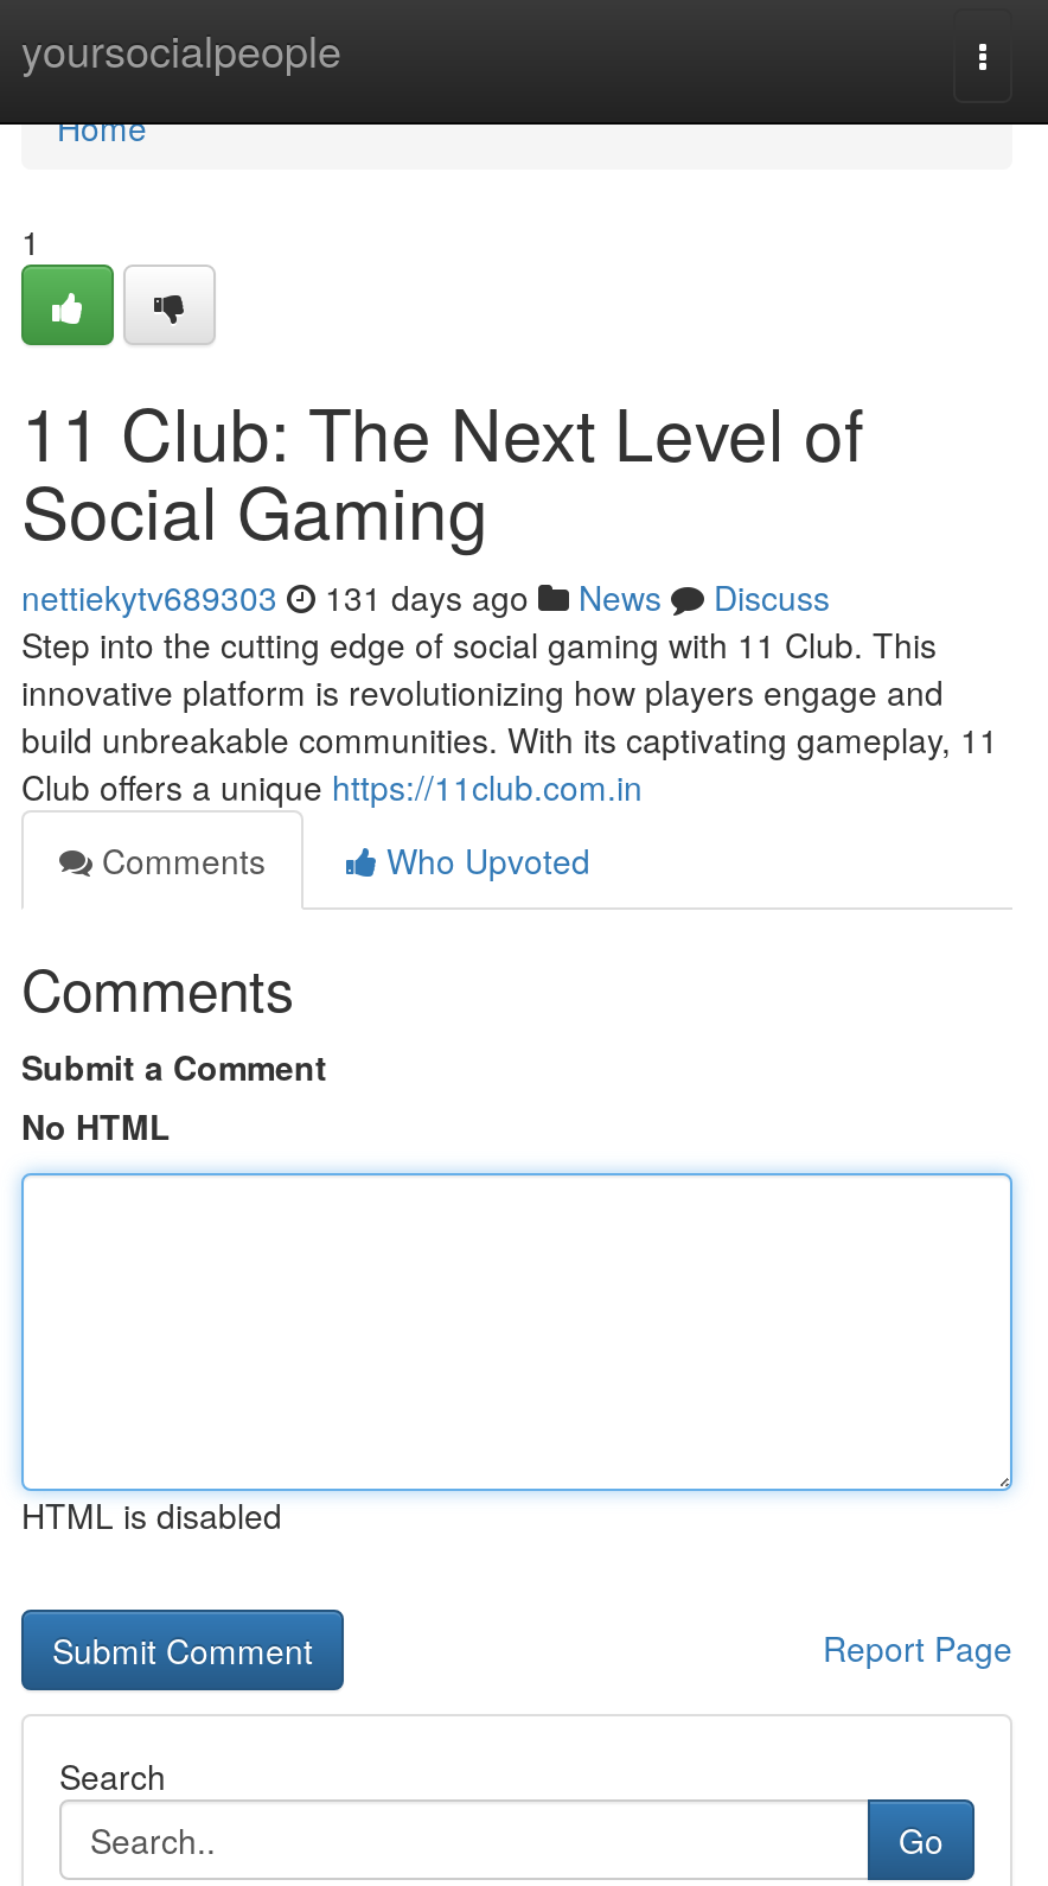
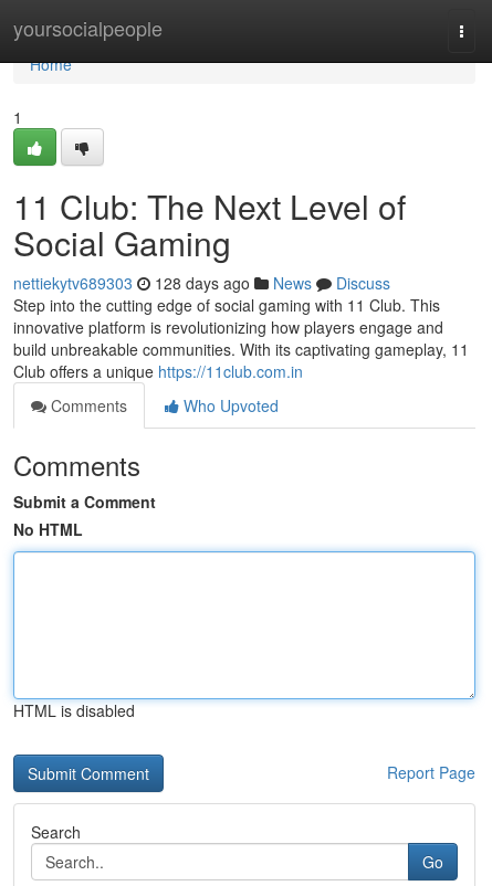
[21,573,830,620] nettiekytv689303 131 days ago News Discuss -> [13,272,390,294] nettiekytv689303 128 days ago News Discuss

